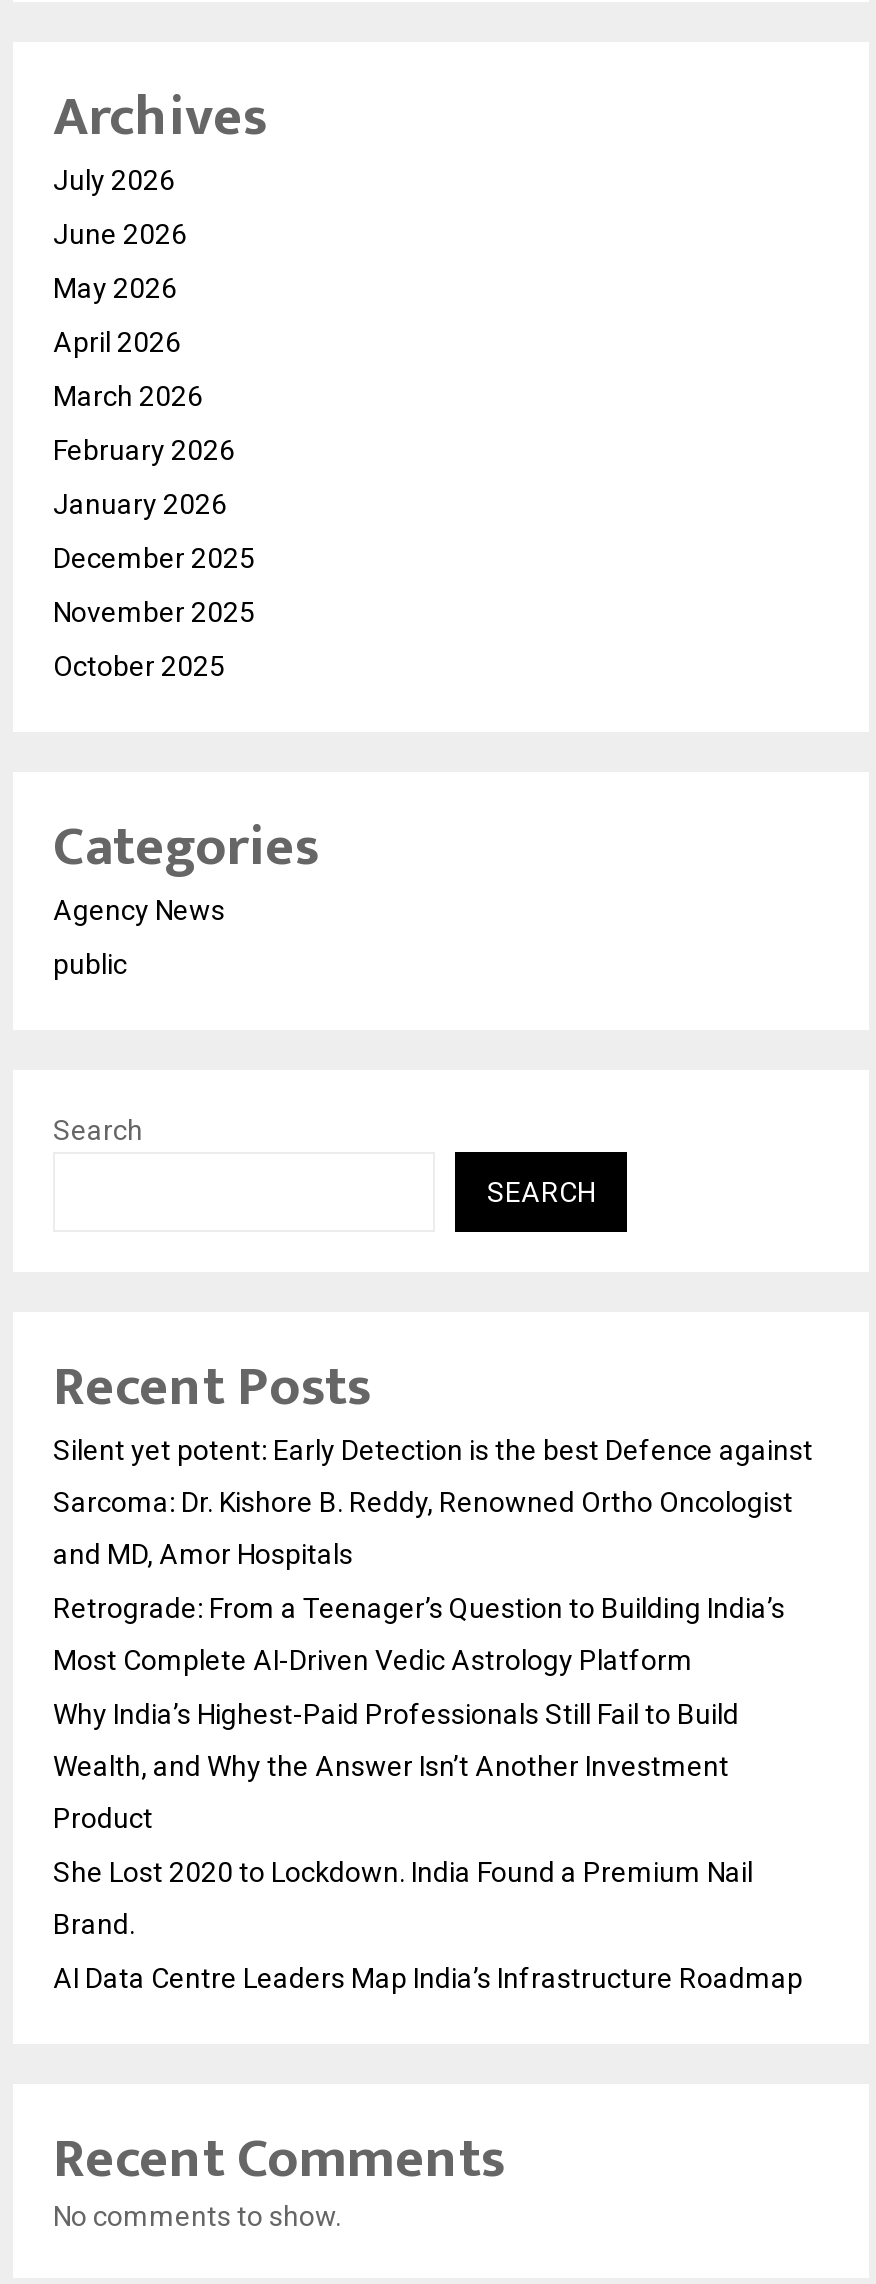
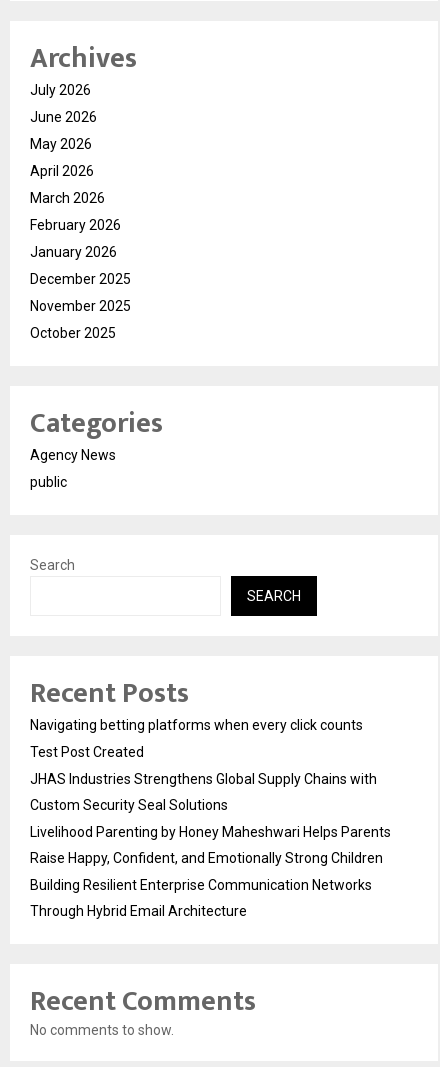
[53,1433,813,1993] Silent yet potent: Early Detection is the best Defence against | Sarcoma: Dr. Kishore B. Reddy, Renowned Ortho Oncologist | and MD, Amor Hospitals | Retrograde: From a Teenager’s Question to Building India’s | Most Complete AI-Driven Vedic Astrology Platform | Why India’s Highest-Paid Professionals Still Fail to Build | Wealth, and Why the Answer Isn’t Another Investment | Product | She Lost 2020 to Lockdown. India Found a Premium Nail | Brand. | AI Data Centre Leaders Map India’s Infrastructure Roadmap -> [30,717,391,919] Navigating betting platforms when every click counts | Test Post Created | JHAS Industries Strengthens Global Supply Chains with | Custom Security Seal Solutions | Livelihood Parenting by Honey Maheshwari Helps Parents | Raise Happy, Confident, and Emotionally Strong Children | Building Resilient Enterprise Communication Networks | Through Hybrid Email Architecture

